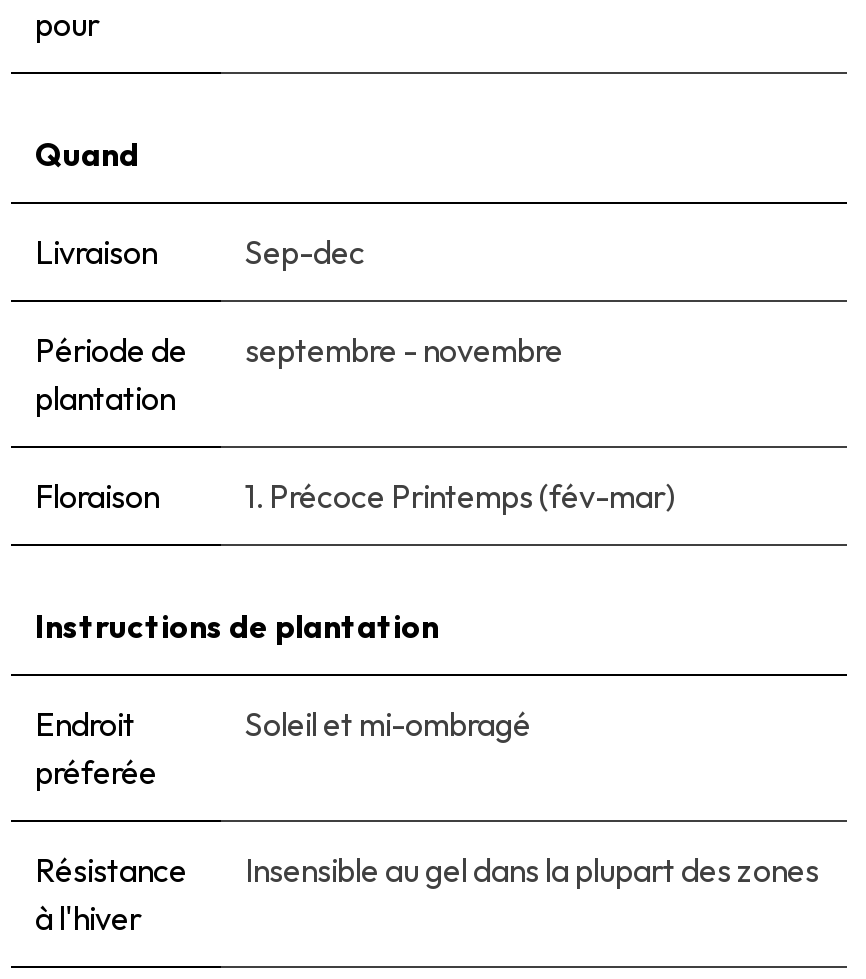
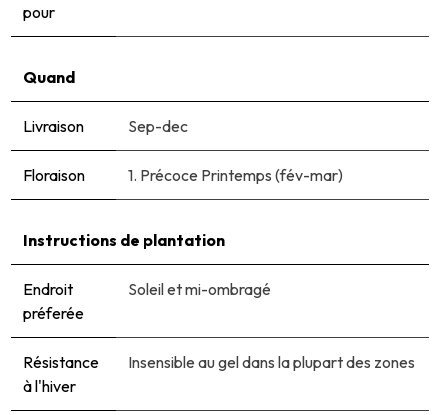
[35,330,187,418] Période de | plantation -> none
[245,330,563,370] septembre - novembre -> none

